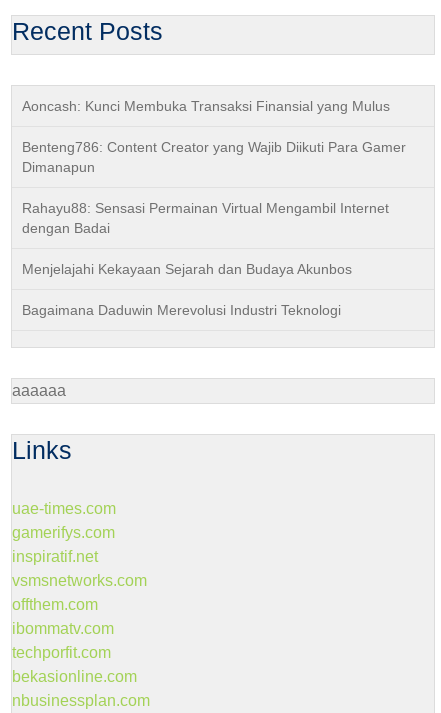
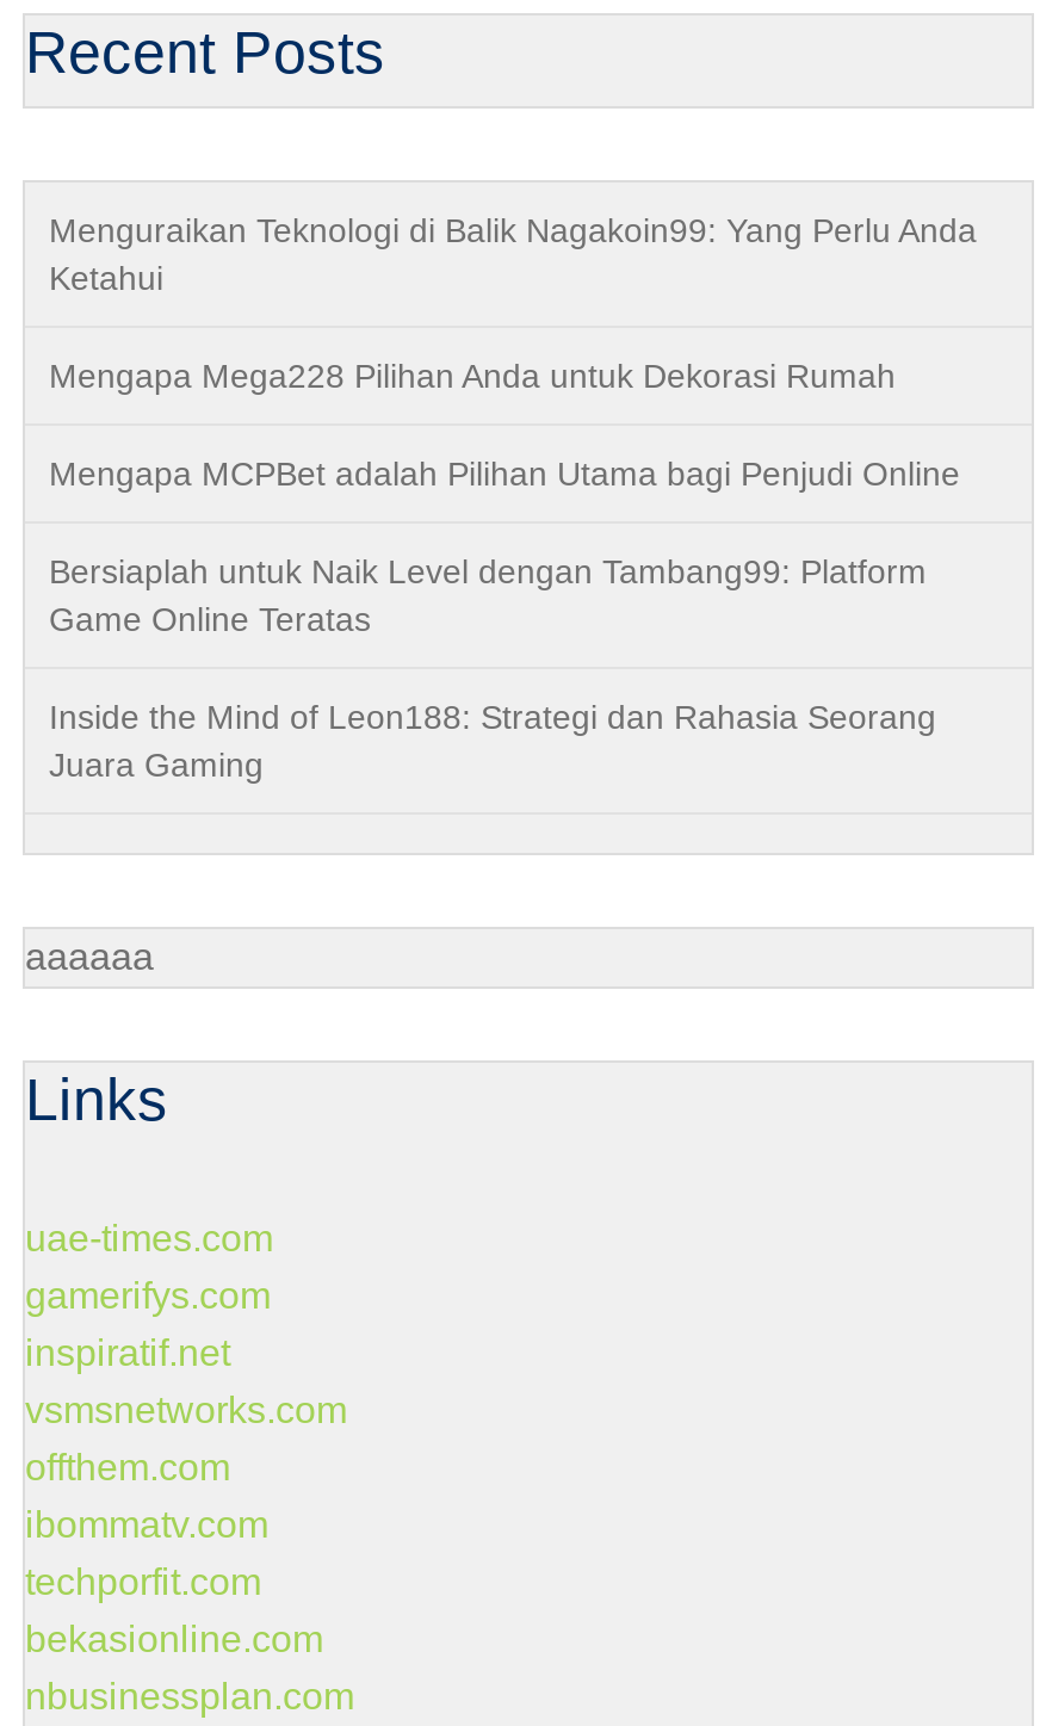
[22,98,390,114] Aoncash: Kunci Membuka Transaksi Finansial yang Mulus -> [49,211,977,297] Menguraikan Teknologi di Balik Nagakoin99: Yang Perlu Anda | Ketahui
[22,139,406,175] Benteng786: Content Creator yang Wajib Diikuti Para Gamer | Dimanapun -> [49,357,896,395] Mengapa Mega228 Pilihan Anda untuk Dekorasi Rumah
[22,200,389,236] Rahayu88: Sensasi Permainan Virtual Mengambil Internet | dengan Badai -> [49,454,960,493] Mengapa MCPBet adalah Pilihan Utama bagi Penjudi Online
[22,261,352,277] Menjelajahi Kekayaan Sejarah dan Budaya Akunbos -> [49,552,927,638] Bersiaplah untuk Naik Level dengan Tambang99: Platform | Game Online Teratas
[22,302,341,318] Bagaimana Daduwin Merevolusi Industri Teknologi -> [49,698,936,784] Inside the Mind of Leon188: Strategi dan Rahasia Seorang | Juara Gaming

